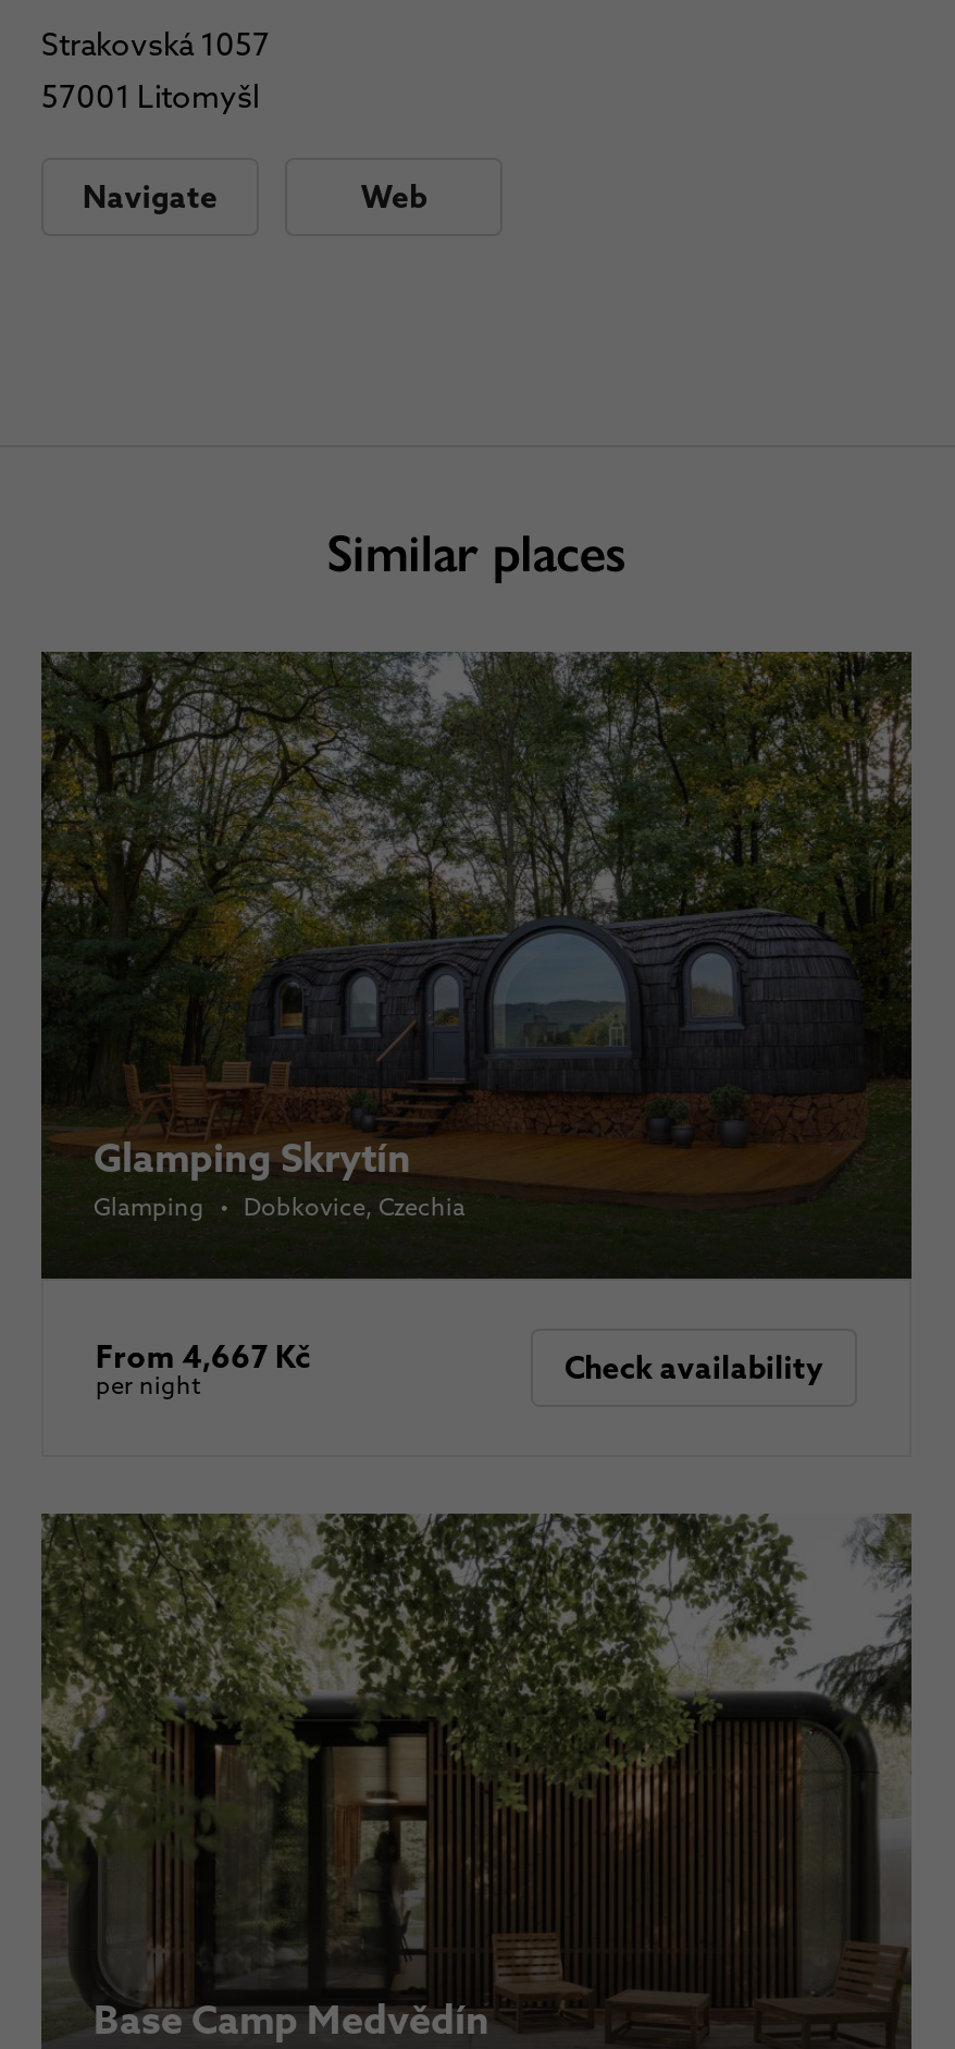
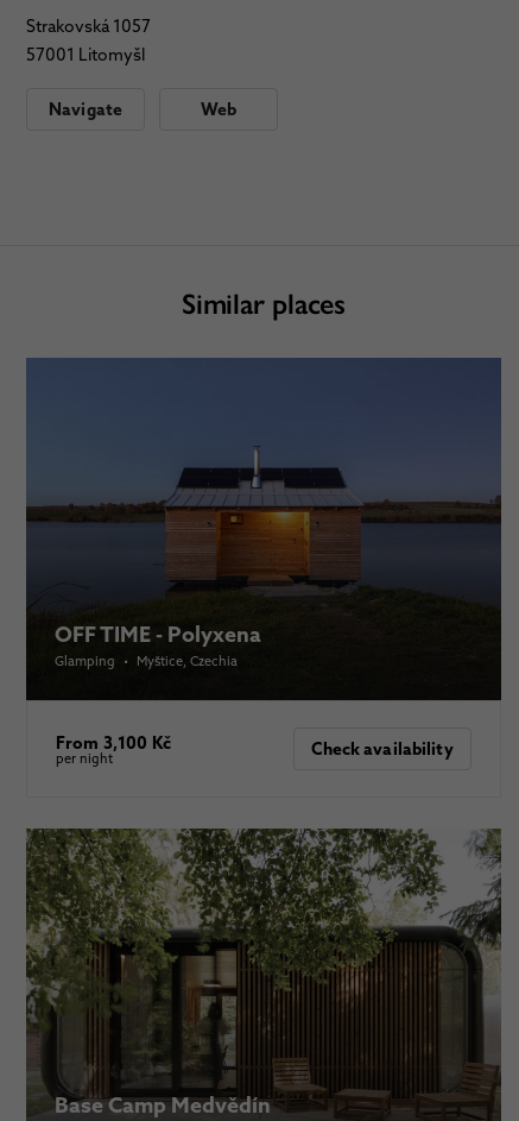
[39,650,914,1276] [image] | Glamping Skrytín | Glamping • Dobkovice, Czechia -> [25,357,502,698] [image] | OFF TIME - Polyxena | Glamping • Myštice, Czechia
[96,1337,311,1377] From 4,667 Kč -> [56,732,171,754] From 3,100 Kč

